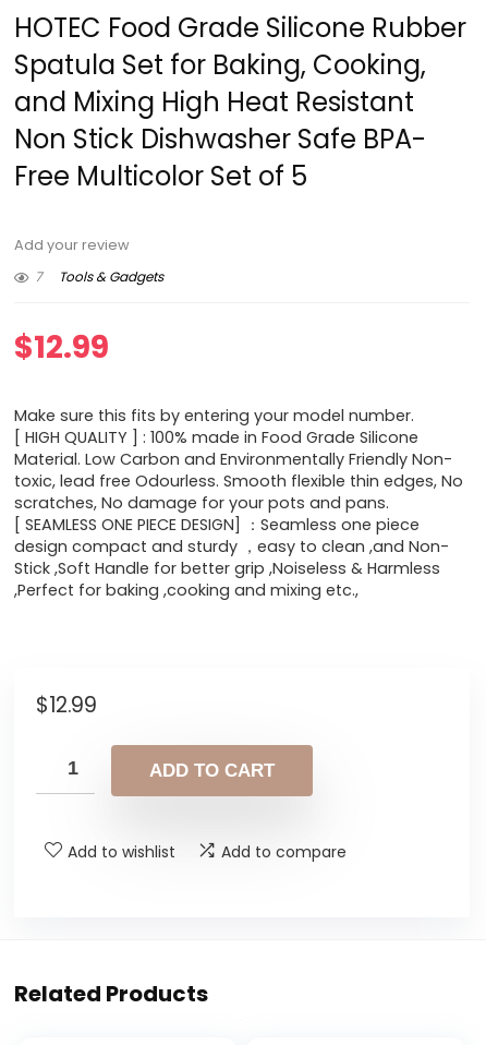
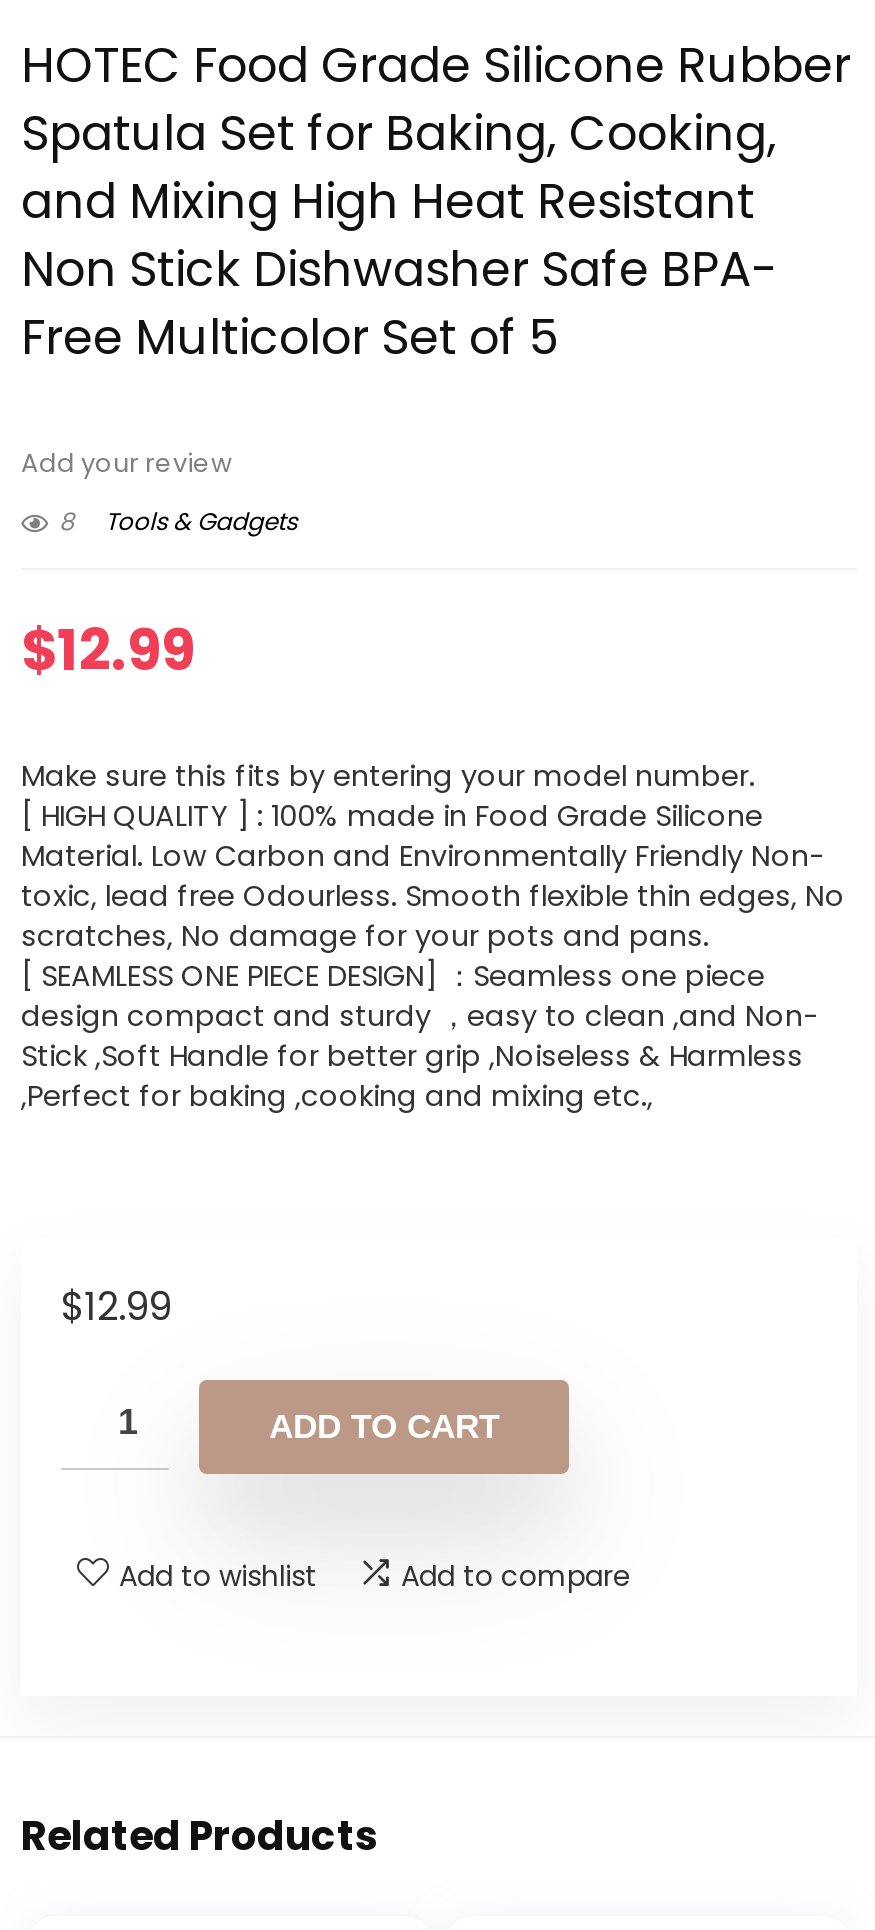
[35,268,163,286] 7 Tools & Gadgets -> [59,505,297,539] 8 Tools & Gadgets

